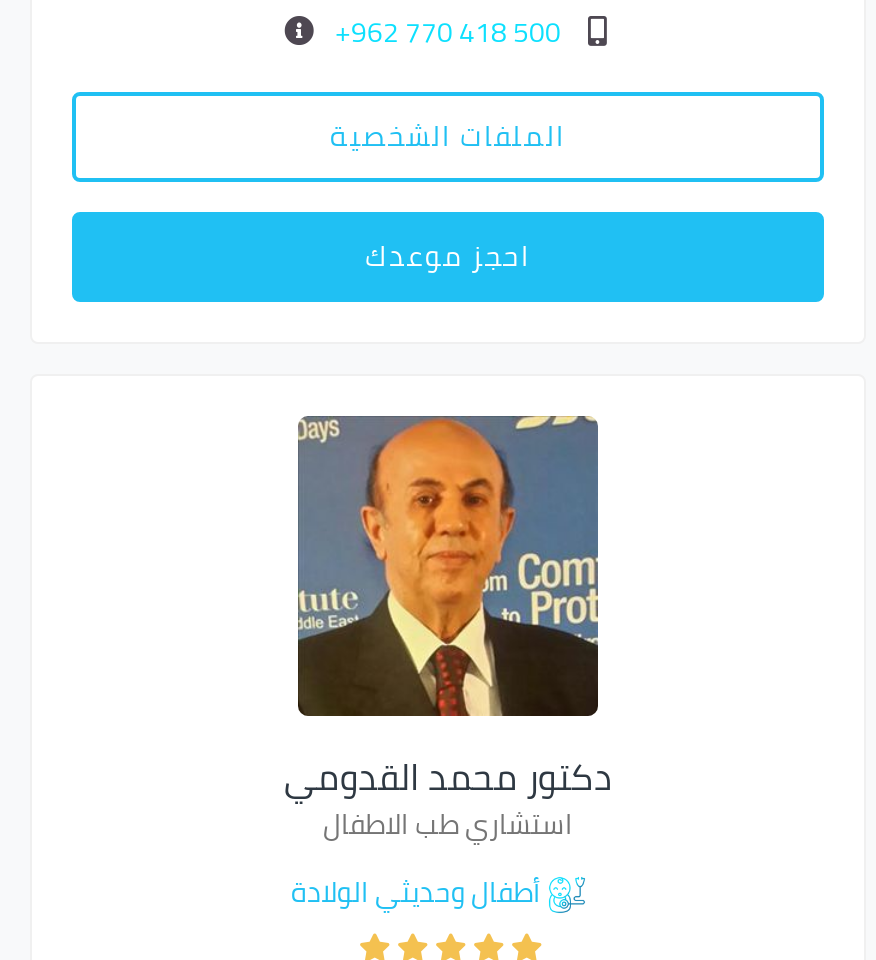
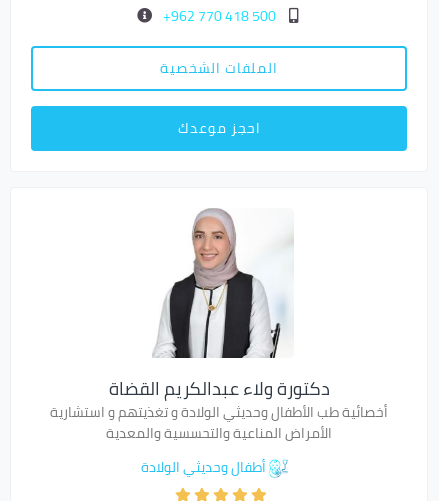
[284,414,612,850] [image] | دكتور محمد القدومي | استشاري طب الاطفال -> [50,209,388,446] [image] | دكتورة ولاء عبدالكريم القضاة | أخصائية طب الأطفال وحديثي الولادة و تغذيتهم و استشارية | الأمراض المناعية والتحسسية والمعدية

